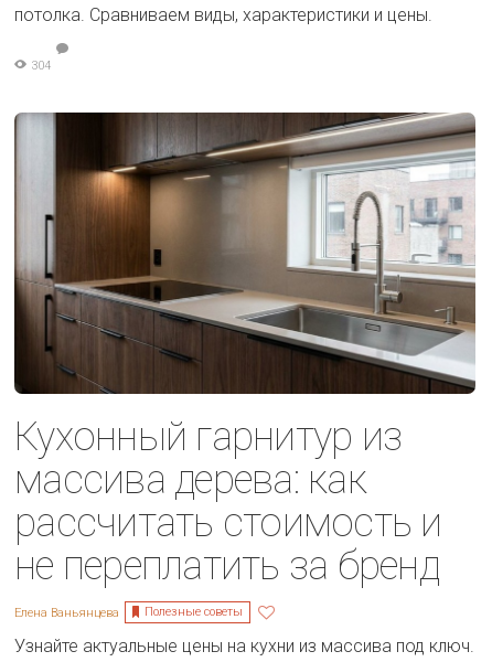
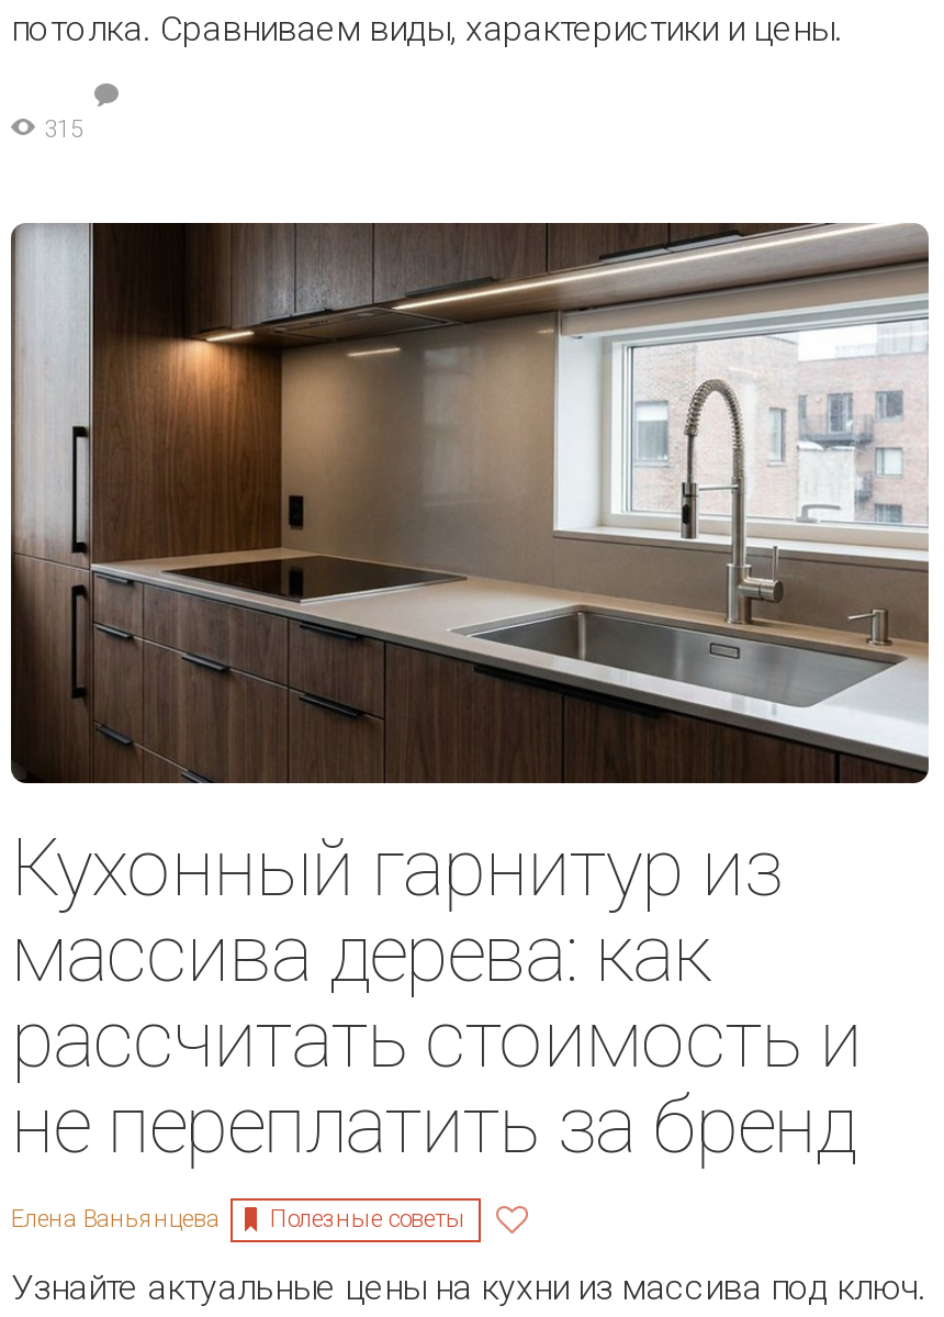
[31,58,51,73] 304 -> [44,116,83,145] 315

